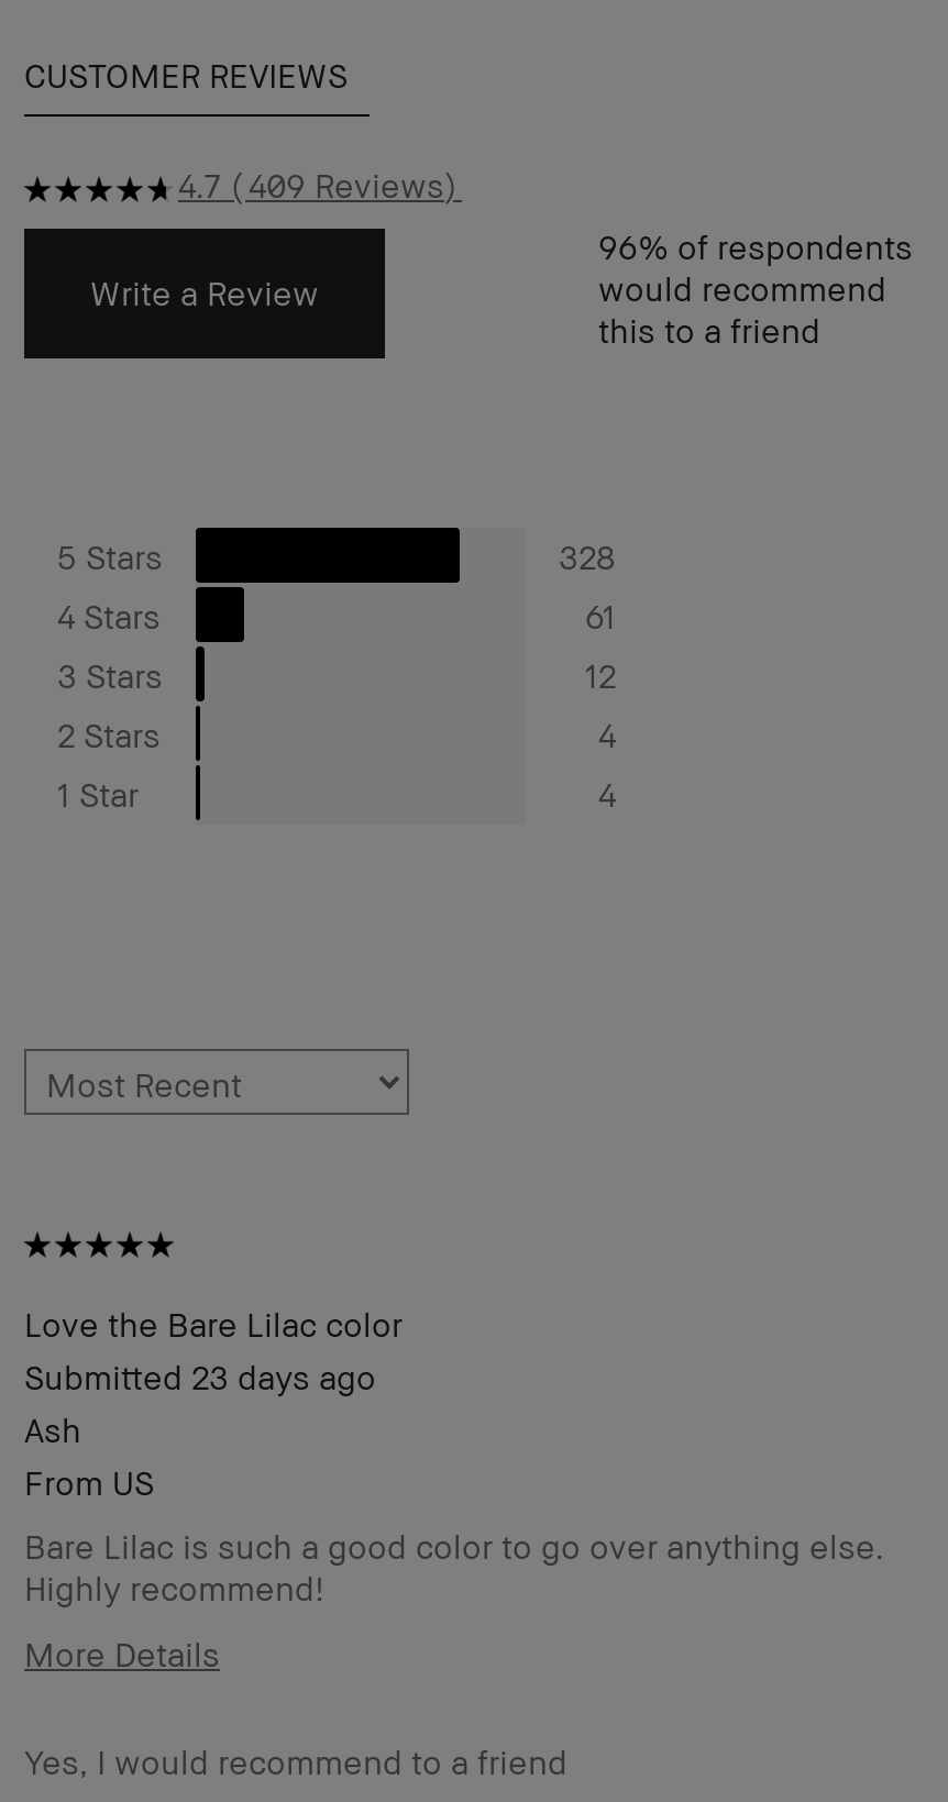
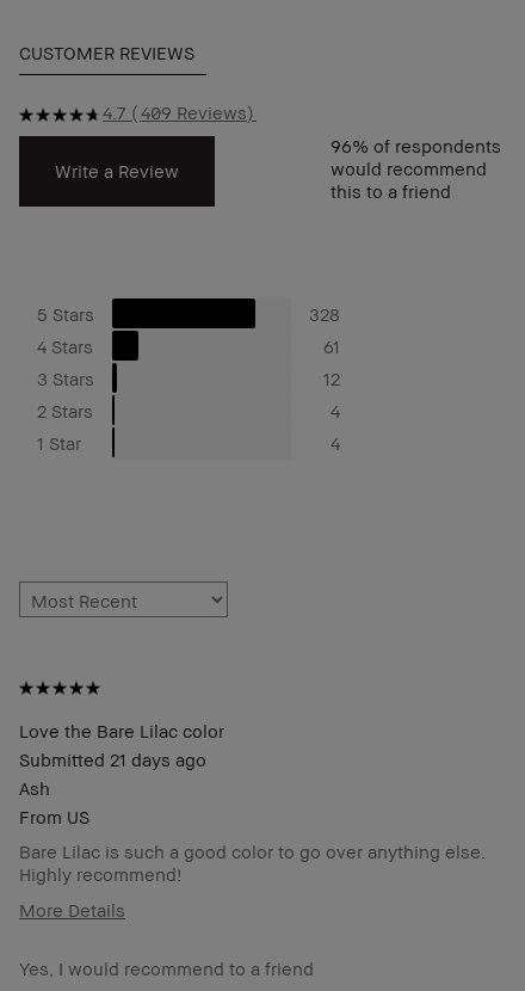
[24,1357,376,1397] Submitted 23 days ago -> [19,749,206,770] Submitted 21 days ago

